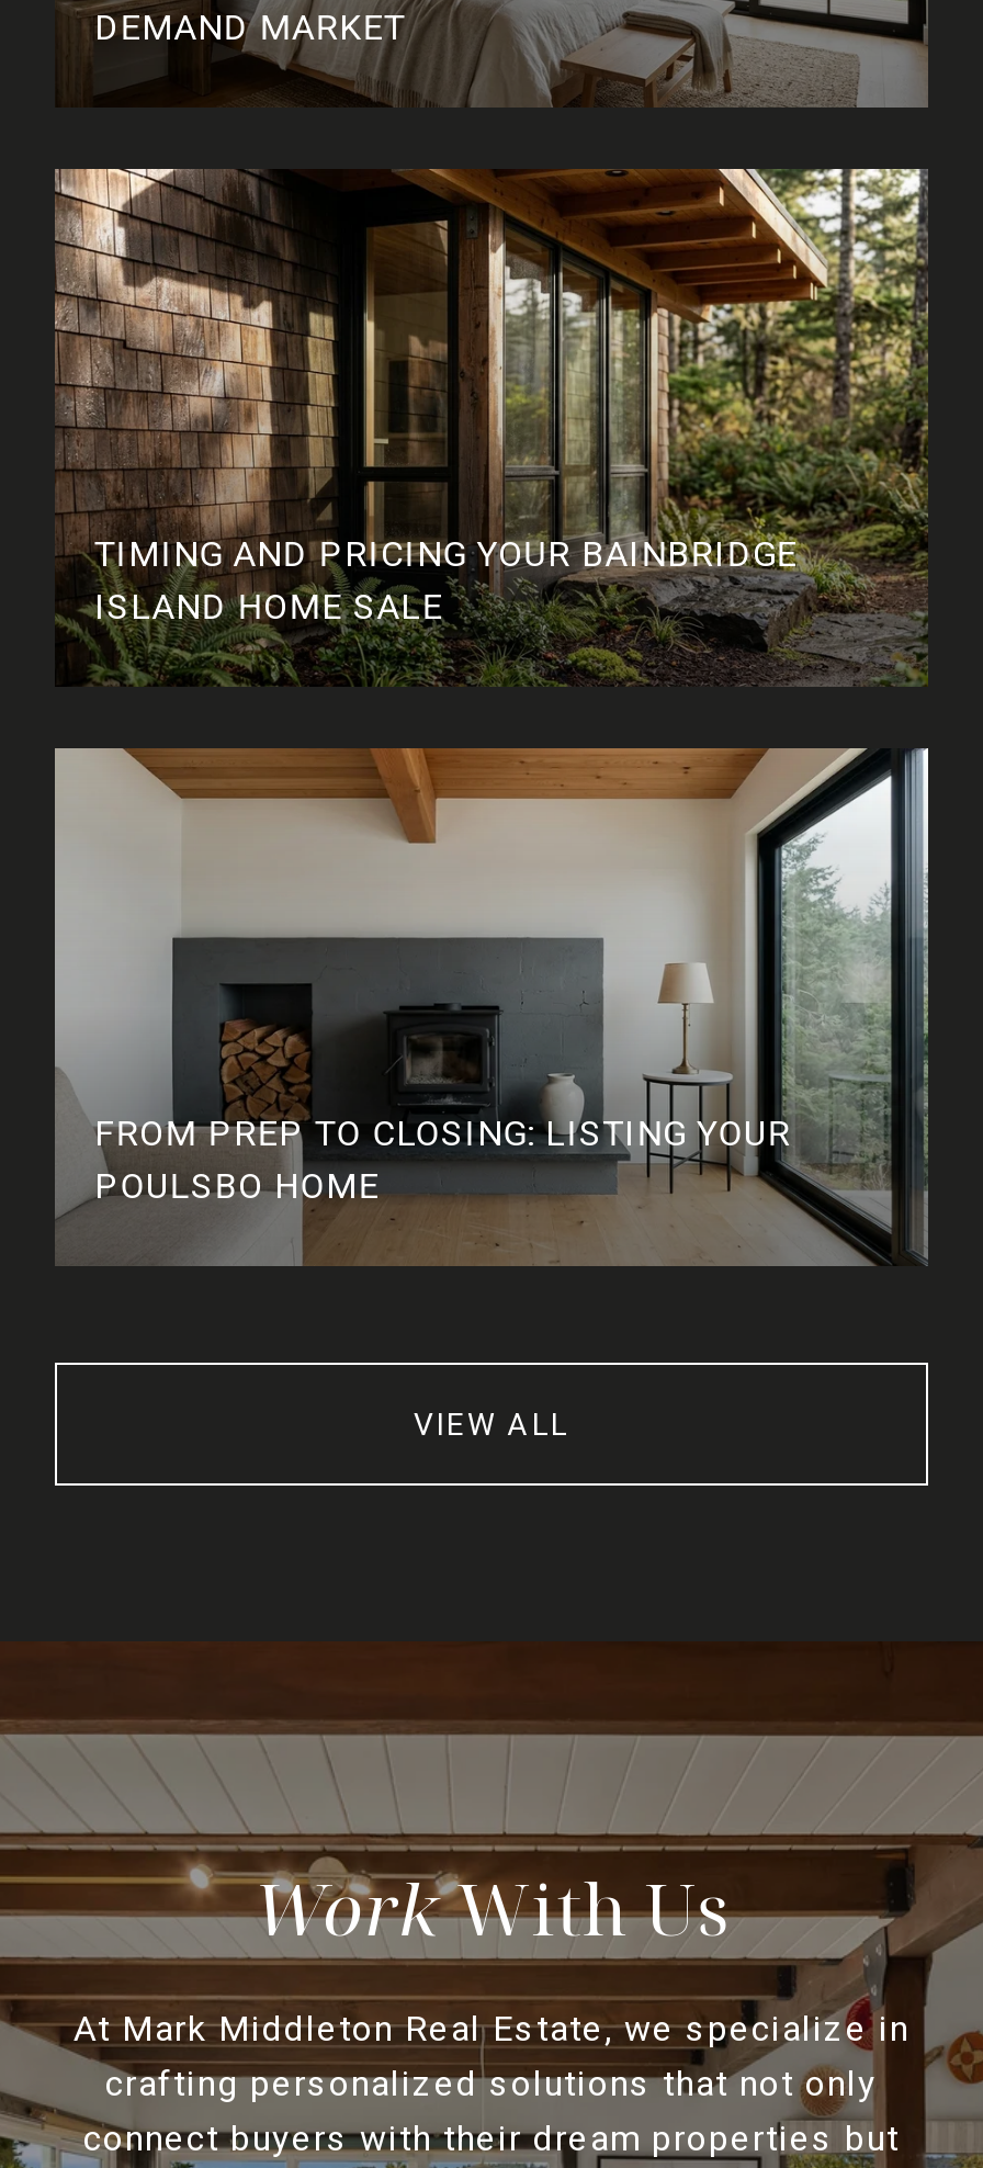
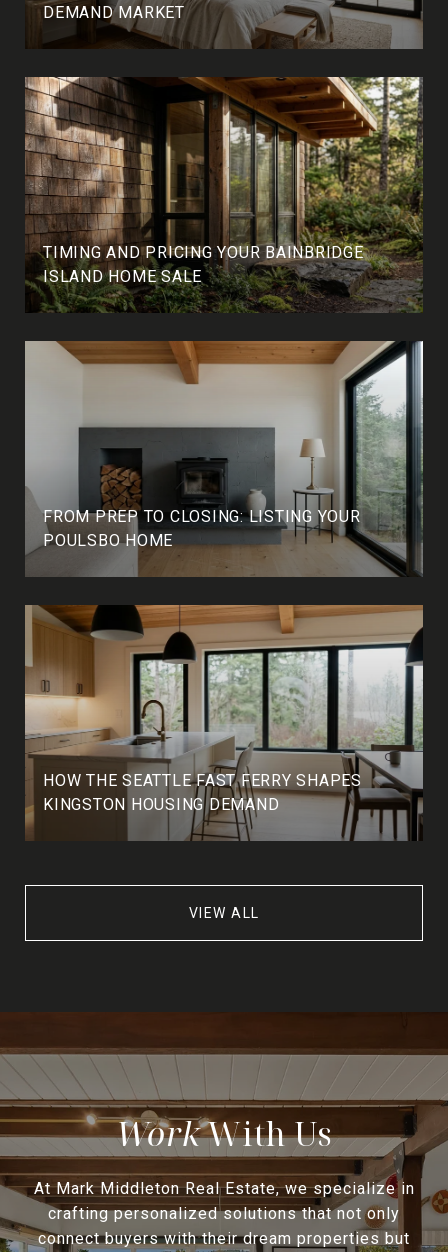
none -> [25,604,423,841] [image] | HOW THE SEATTLE FAST FERRY SHAPES | KINGSTON HOUSING DEMAND

